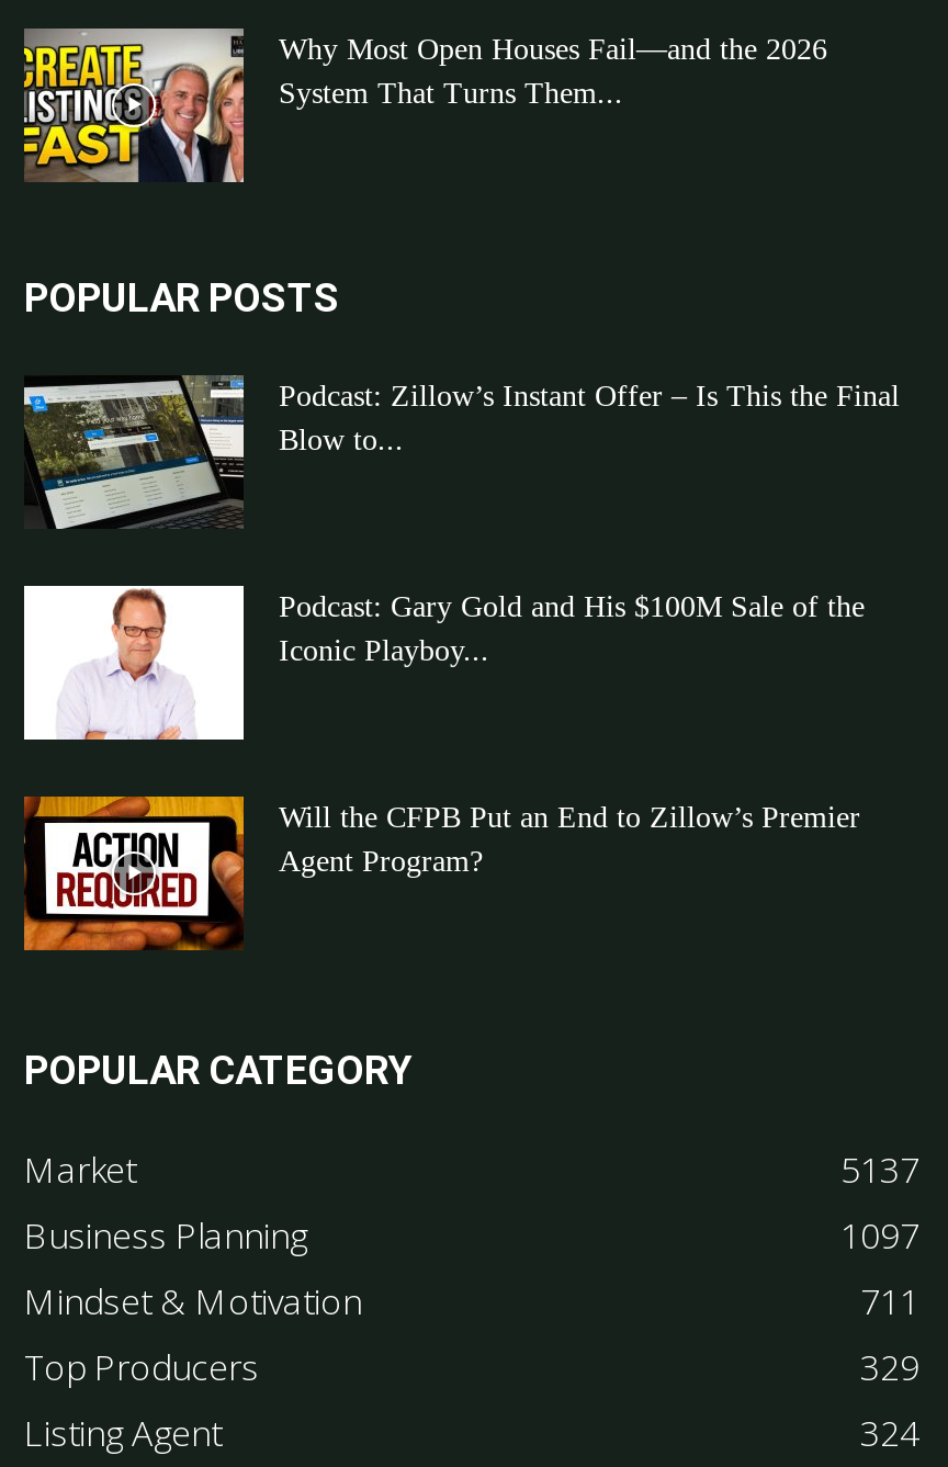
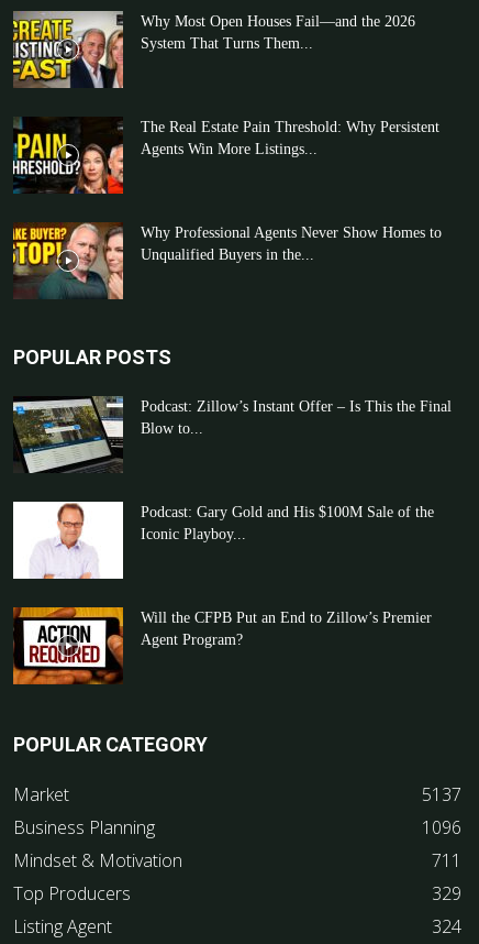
none -> [12,118,439,195] [image] | The Real Estate Pain Threshold: Why Persistent | Agents Win More Listings...
none -> [12,222,442,300] [image] | Why Professional Agents Never Show Homes to | Unqualified Buyers in the...
[840,1211,919,1259] 1097 -> [422,815,461,840] 1096

